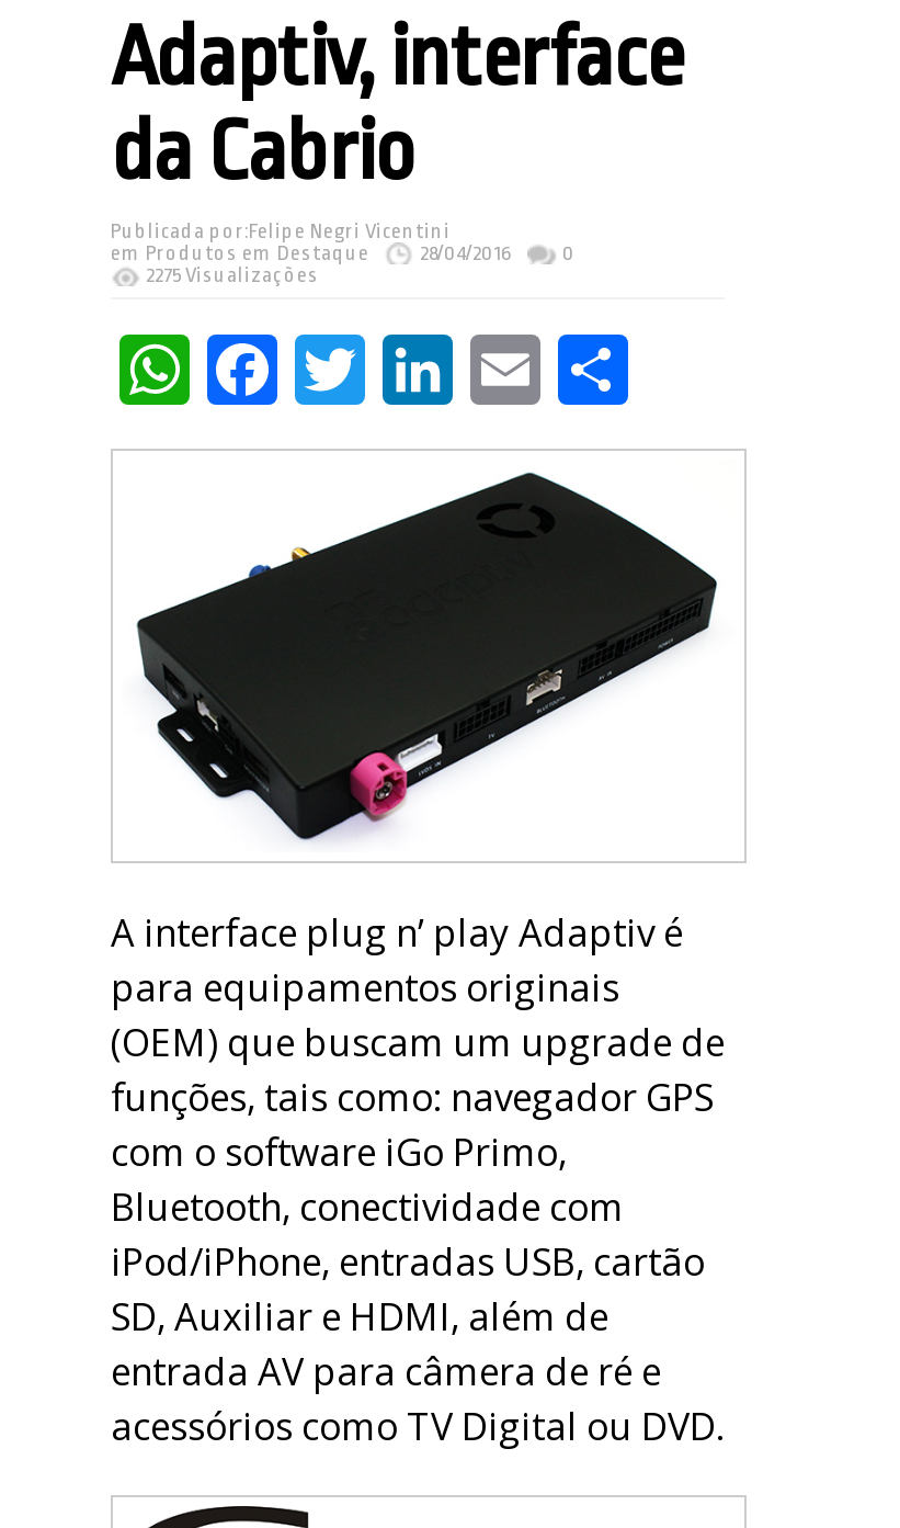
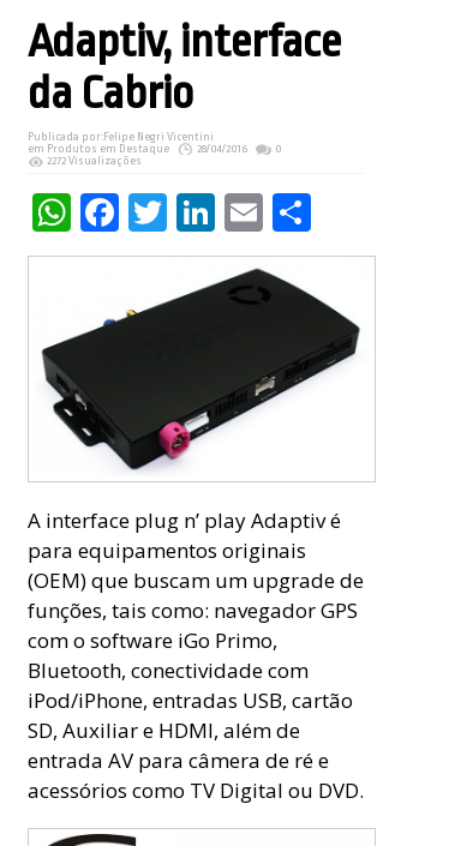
[146,264,319,286] 2275 Visualizações -> [47,155,142,167] 2272 Visualizações

